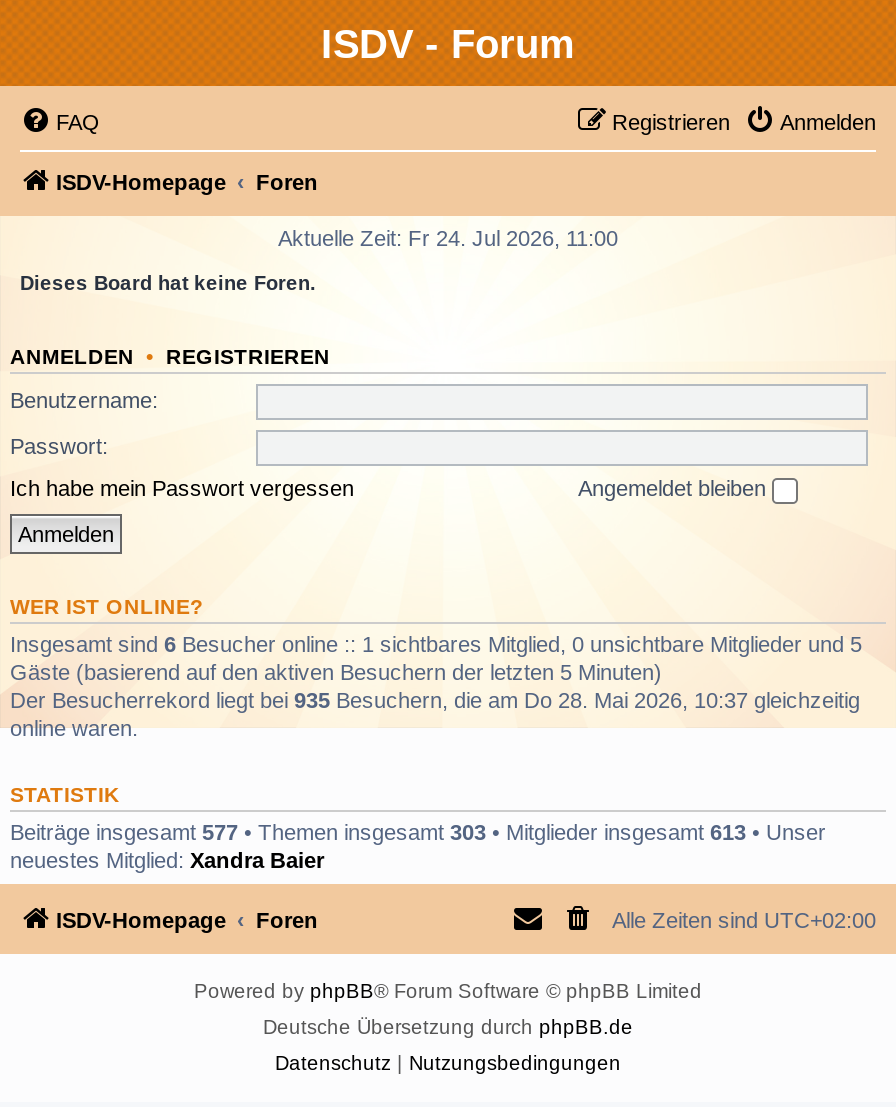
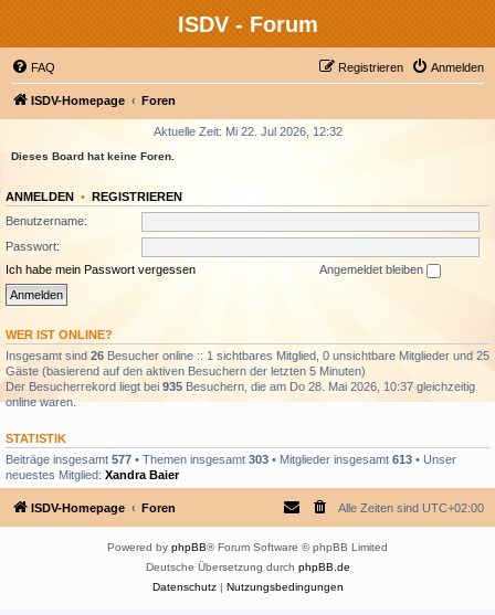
[278,226,618,250] Aktuelle Zeit: Fr 24. Jul 2026, 11:00 -> [153,125,342,138] Aktuelle Zeit: Mi 22. Jul 2026, 12:32
[10,631,862,655] Insgesamt sind 6 Besucher online :: 1 sichtbares Mitglied, 0 unsichtbare Mitglieder und 5 -> [6,348,489,362] Insgesamt sind 26 Besucher online :: 1 sichtbares Mitglied, 0 unsichtbare Mitglieder und 25

